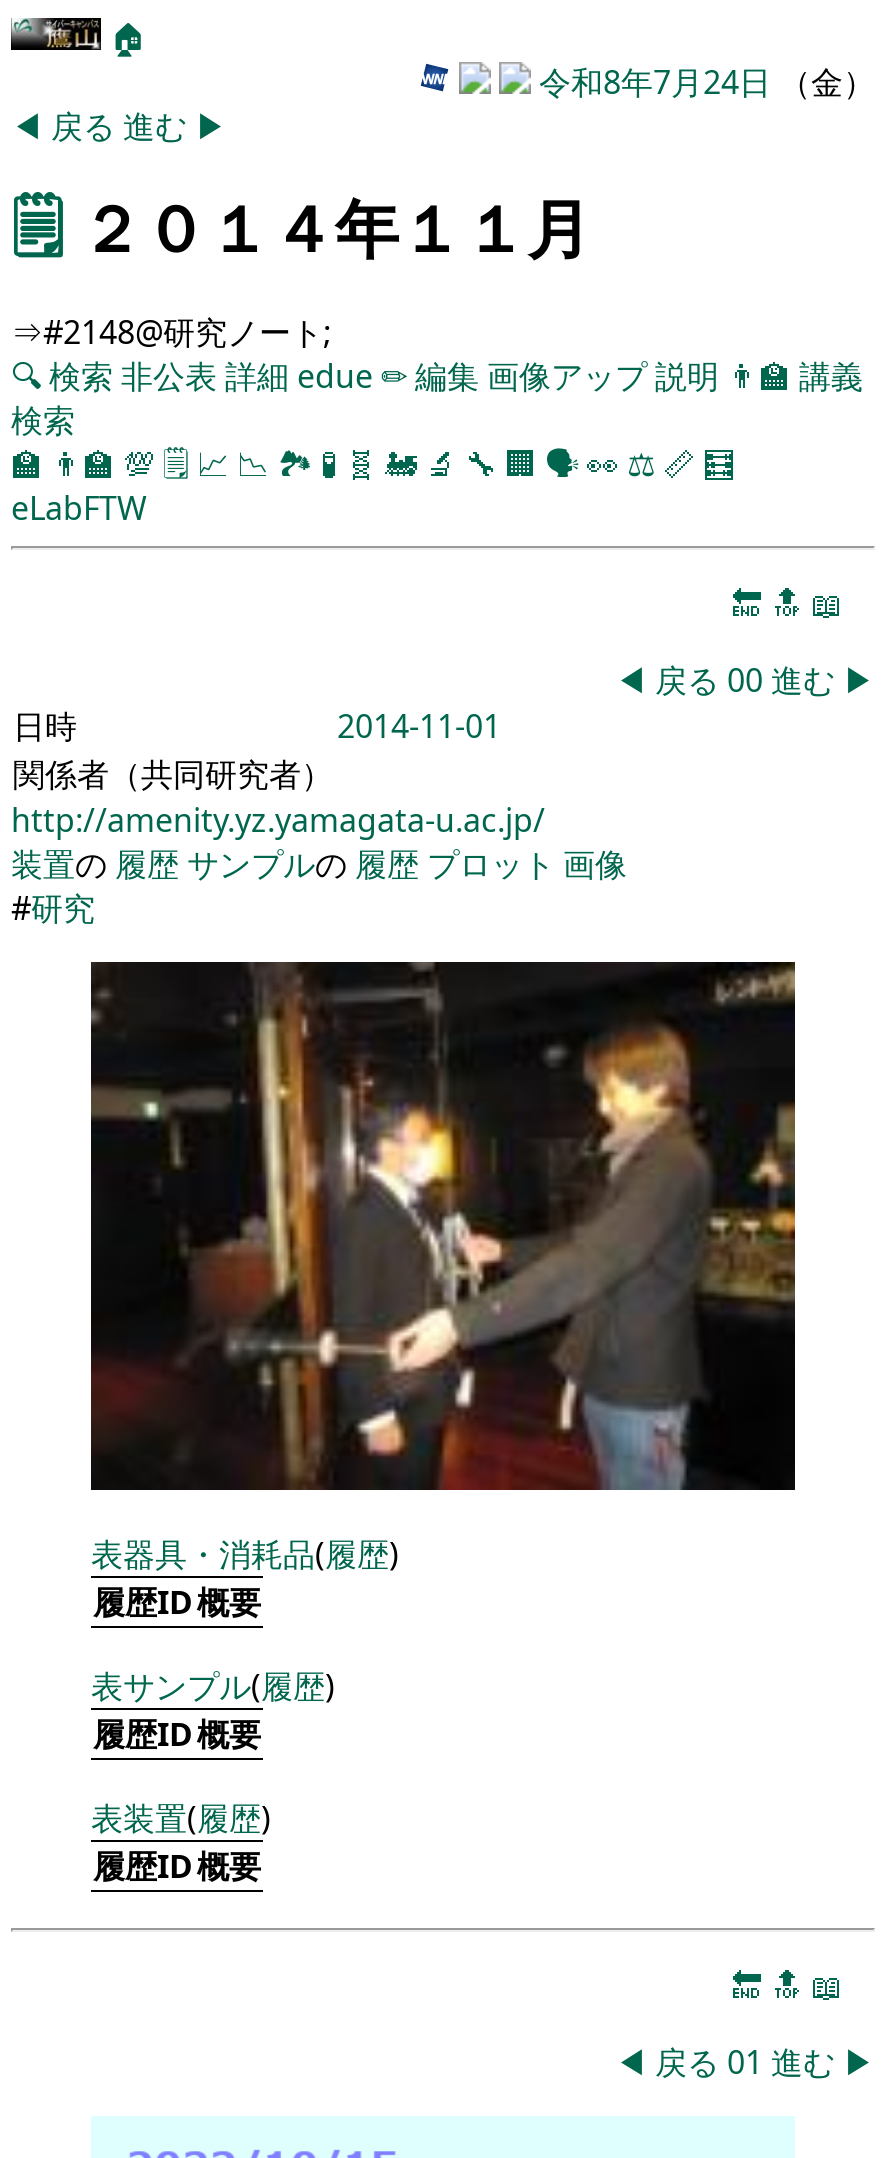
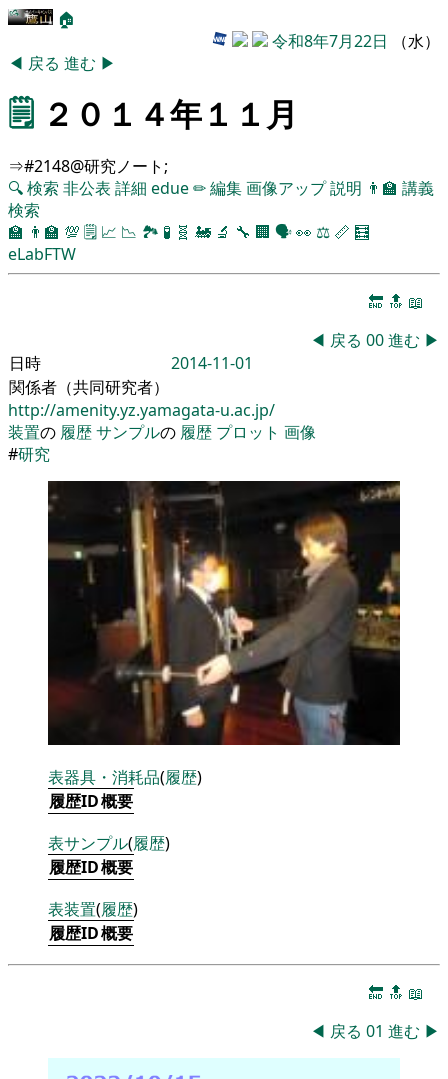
[539,60,875,104] 令和8年7月24日（金） -> [272,30,440,52] 令和8年7月22日（水）

